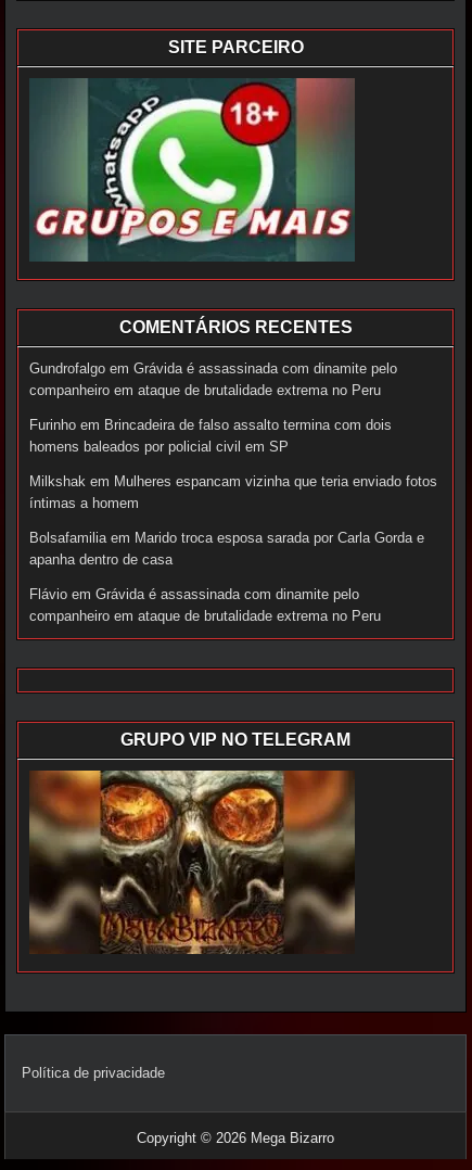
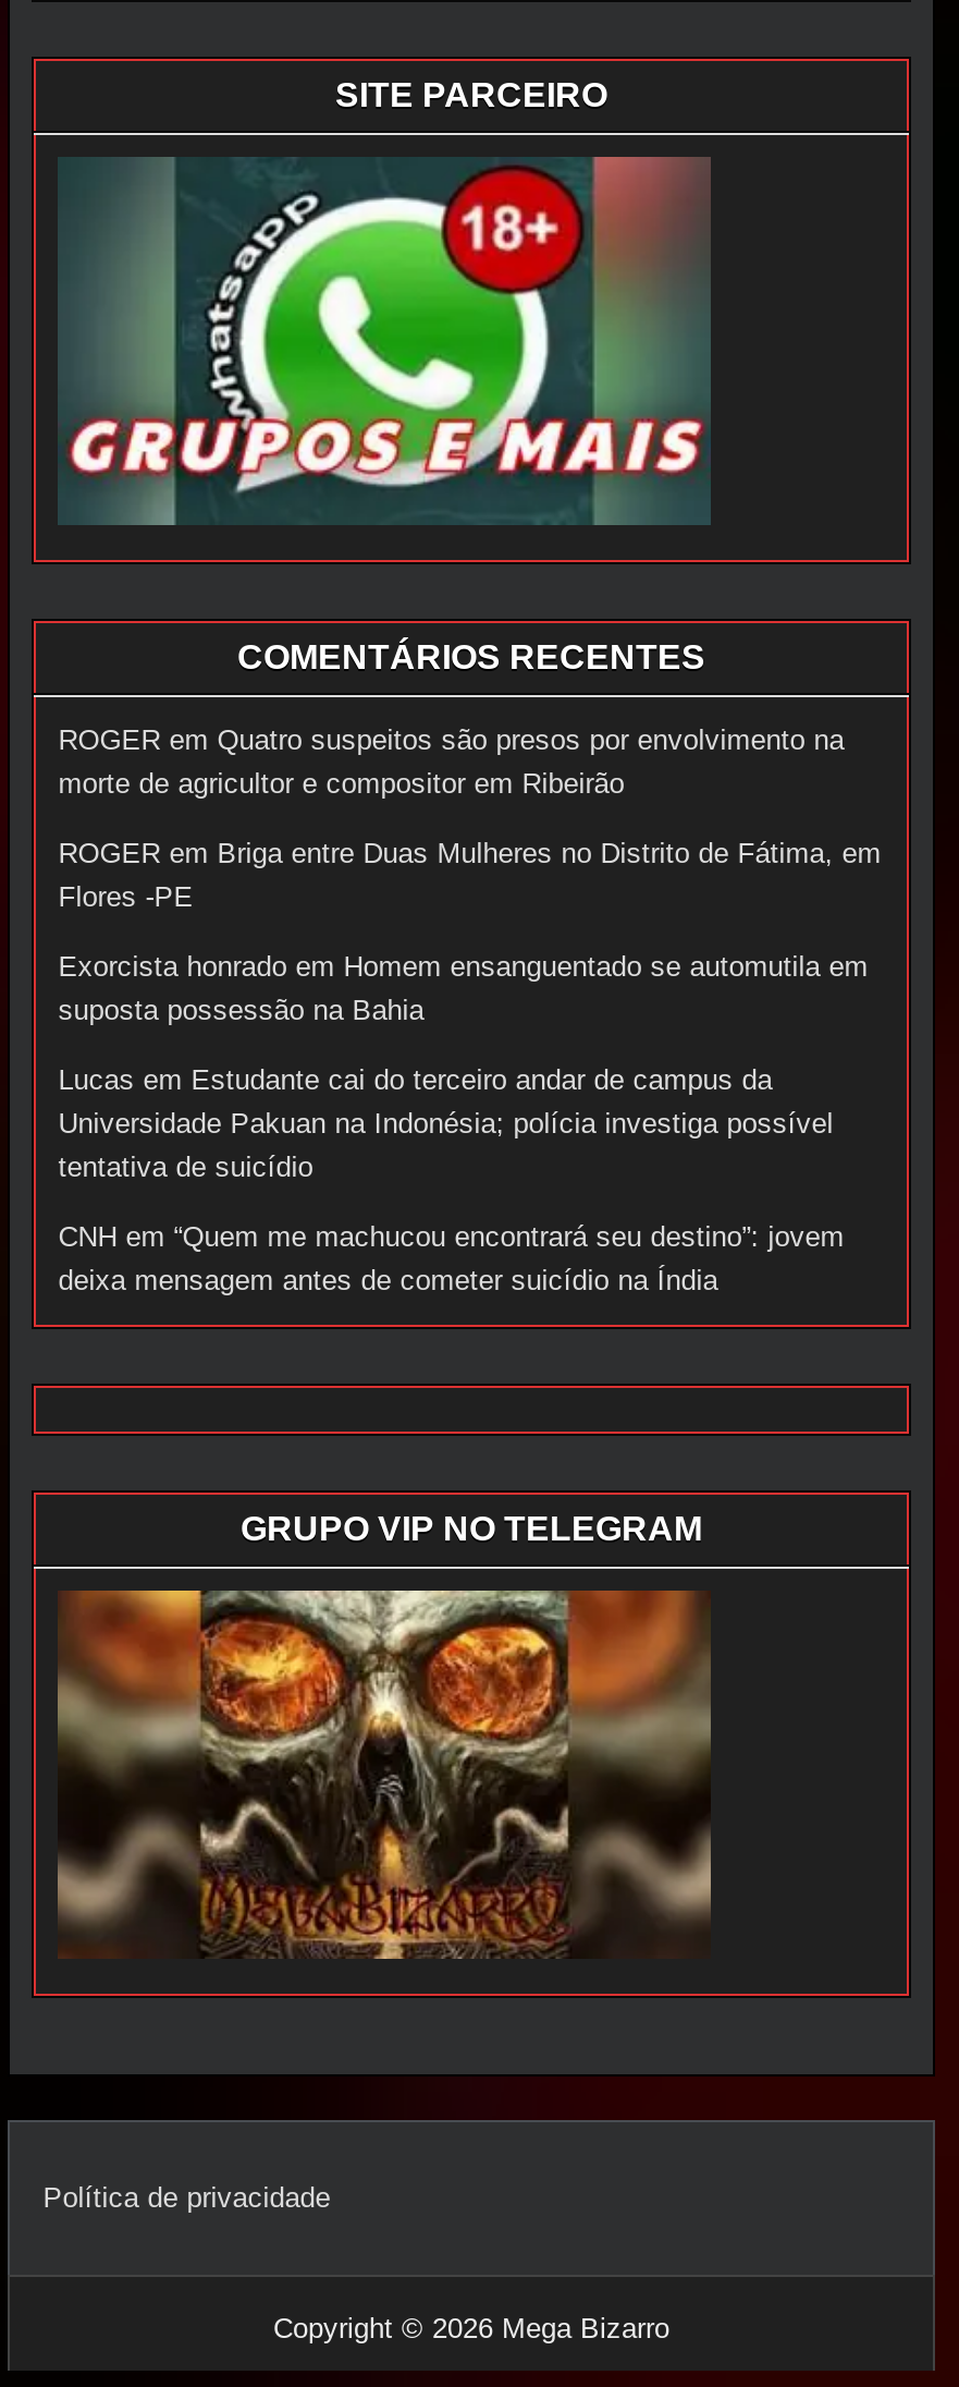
[30,360,397,398] Gundrofalgo em Grávida é assassinada com dinamite pelo | companheiro em ataque de brutalidade extrema no Peru -> [58,723,844,799] ROGER em Quatro suspeitos são presos por envolvimento na | morte de agricultor e compositor em Ribeirão
[30,417,392,455] Furinho em Brincadeira de falso assalto termina com dois | homens baleados por policial civil em SP -> [58,836,881,913] ROGER em Briga entre Duas Mulheres no Distrito de Fátima, em | Flores -PE
[30,473,437,511] Milkshak em Mulheres espancam vizinha que teria enviado fotos | íntimas a homem -> [58,950,868,1026] Exorcista honrado em Homem ensanguentado se automutila em | suposta possessão na Bahia
[30,530,424,568] Bolsafamilia em Marido troca esposa sarada por Carla Gorda e | apanha dentro de casa -> [58,1063,833,1183] Lucas em Estudante cai do terceiro andar de campus da | Universidade Pakuan na Indonésia; polícia investiga possível | tentativa de suicídio
[30,586,381,624] Flávio em Grávida é assassinada com dinamite pelo | companheiro em ataque de brutalidade extrema no Peru -> [58,1220,844,1296] CNH em “Quem me machucou encontrará seu destino”: jovem | deixa mensagem antes de cometer suicídio na Índia

